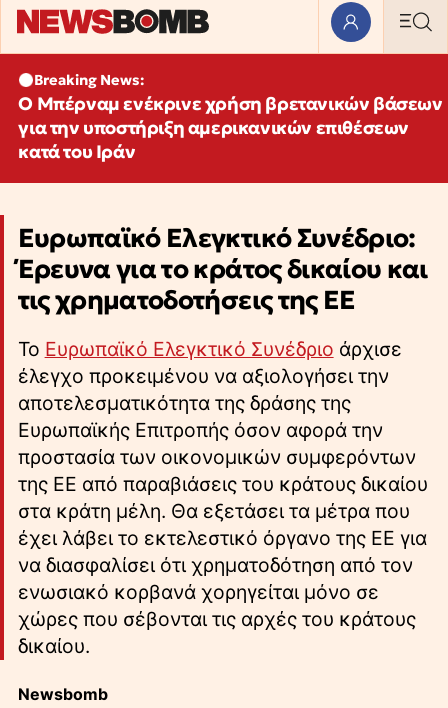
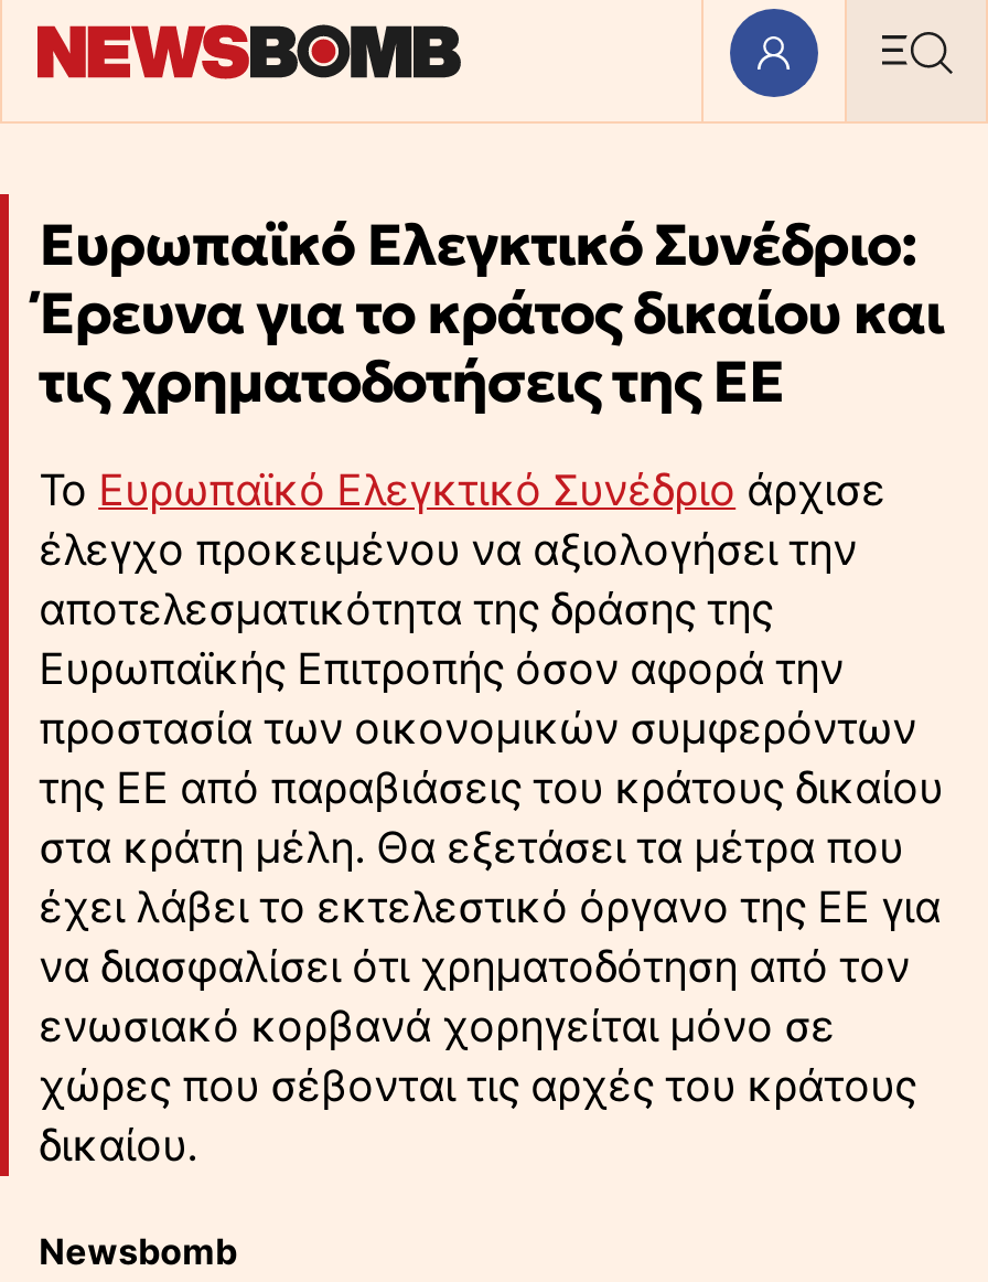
[18,71,443,163] Breaking News: | Ο Μπέρναμ ενέκρινε χρήση βρετανικών βάσεων | για την υποστήριξη αμερικανικών επιθέσεων | κατά του Ιράν -> none

